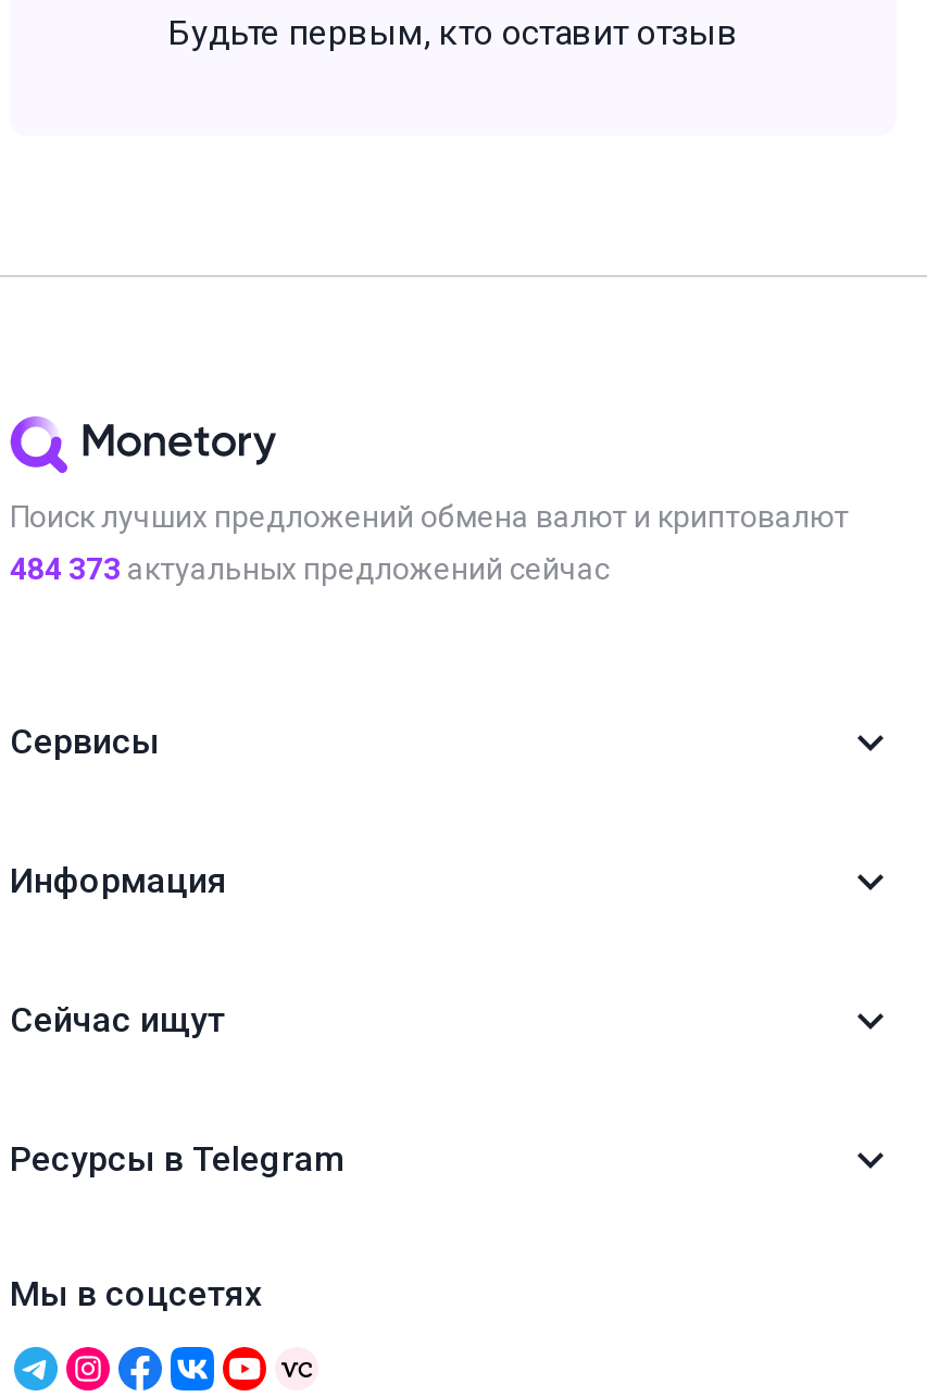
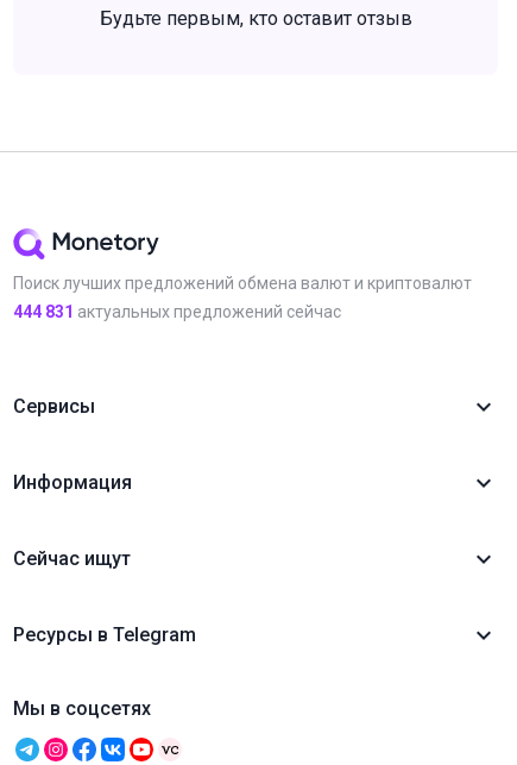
[10,551,610,586] 484 373 актуальных предложений сейчас -> [13,302,341,321] 444 831 актуальных предложений сейчас

